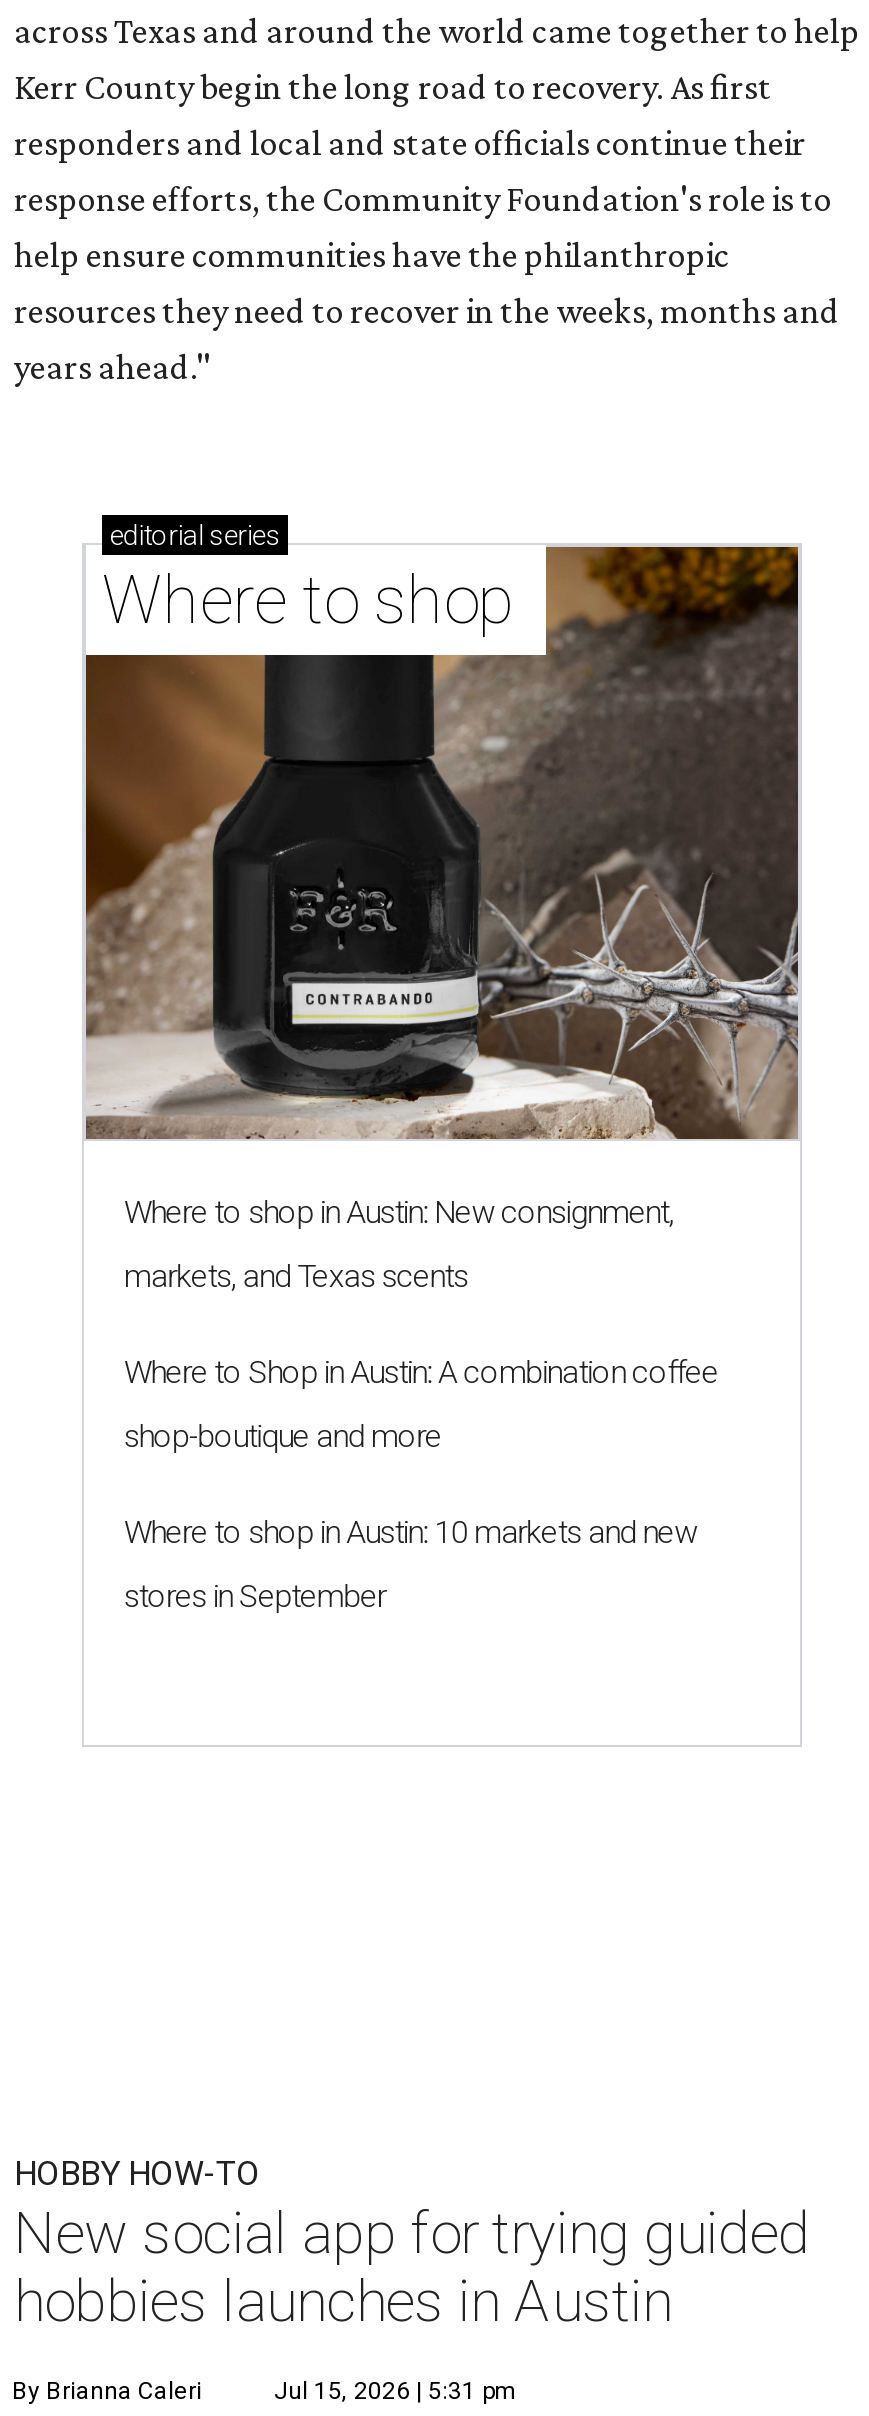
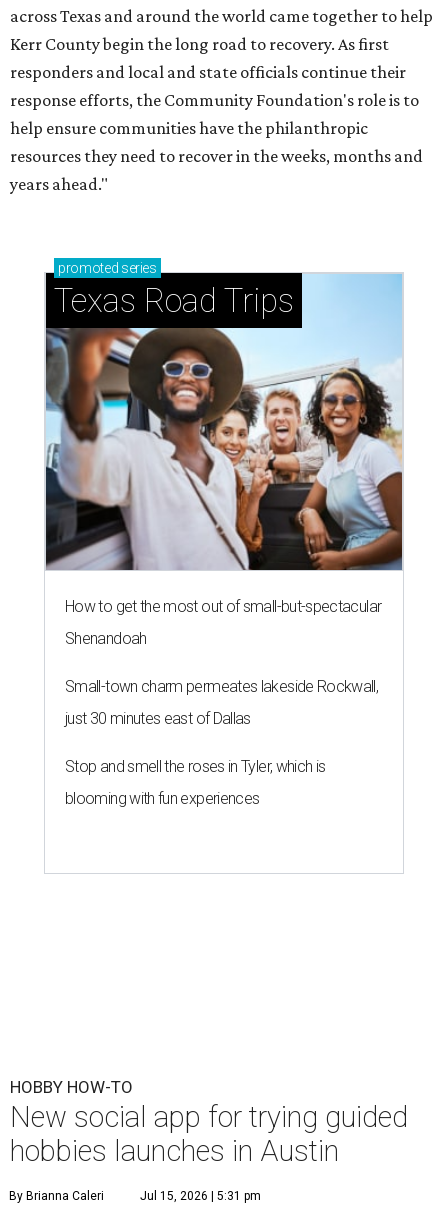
[84,519,800,1141] [image] | editorial series | Where to shop -> [45,260,403,571] [image] | promoted series | Texas Road Trips
[124,1193,674,1231] Where to shop in Austin: New consignment, -> [65,597,381,616] How to get the most out of small-but-spectacular
[124,1257,468,1295] markets, and Texas scents -> [65,629,147,648] Shenandoah
[124,1353,718,1391] Where to Shop in Austin: A combination coffee -> [65,677,378,696] Small-town charm permeates lakeside Rockwall,
[124,1417,442,1455] shop-boutique and more -> [65,709,251,728] just 30 minutes east of Dallas
[124,1513,697,1551] Where to shop in Austin: 10 markets and new -> [65,757,325,776] Stop and smell the roses in Tyler, which is
[124,1577,386,1615] stores in September -> [65,789,259,808] blooming with fun experiences

